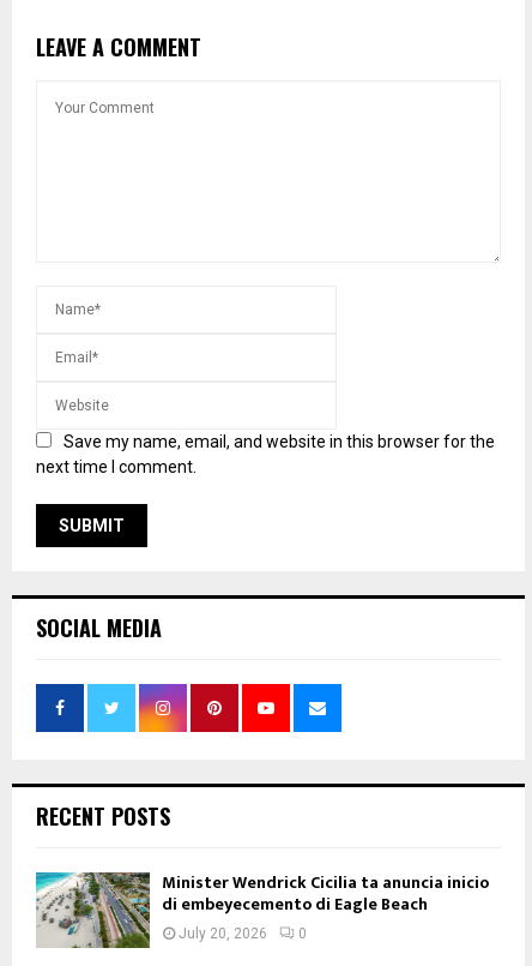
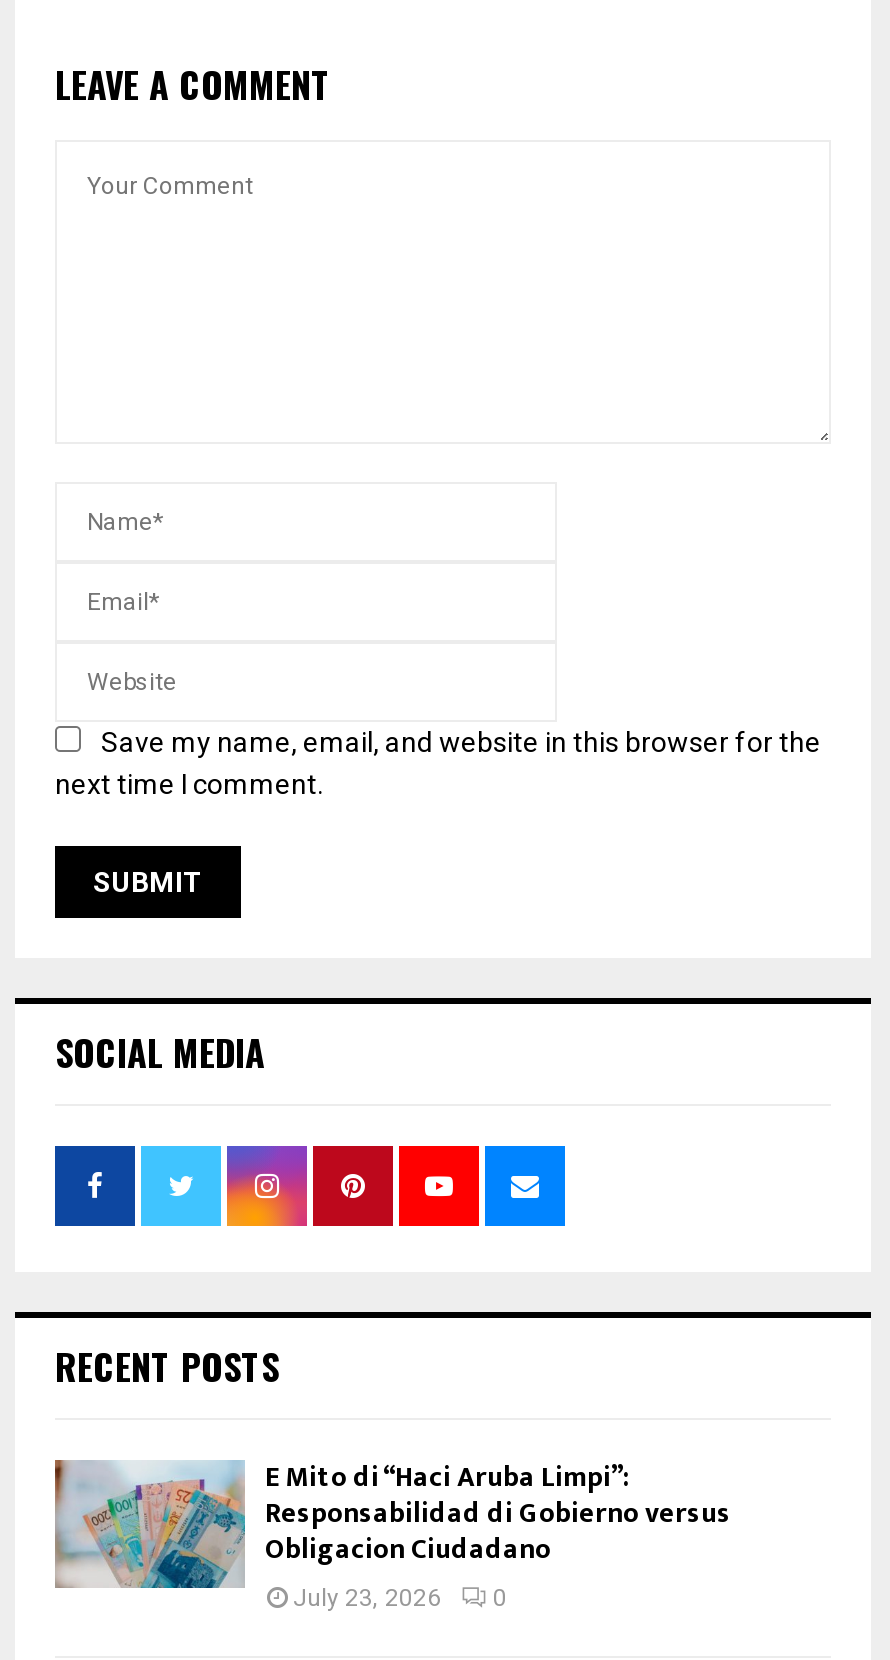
[35,868,489,949] [image] | Minister Wendrick Cicilia ta anuncia inicio | di embeyecemento di Eagle Beach | July 20, 2026 -> [53,1455,731,1624] [image] | E Mito di “Haci Aruba Limpi”: | Responsabilidad di Gobierno versus | Obligacion Ciudadano | July 23, 2026

